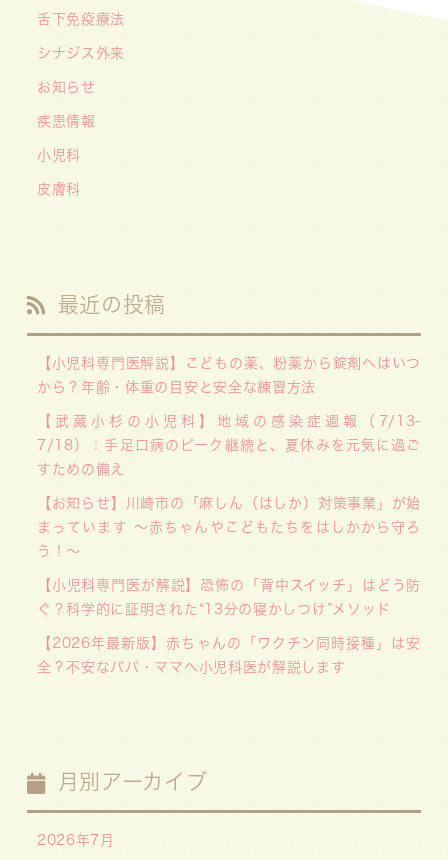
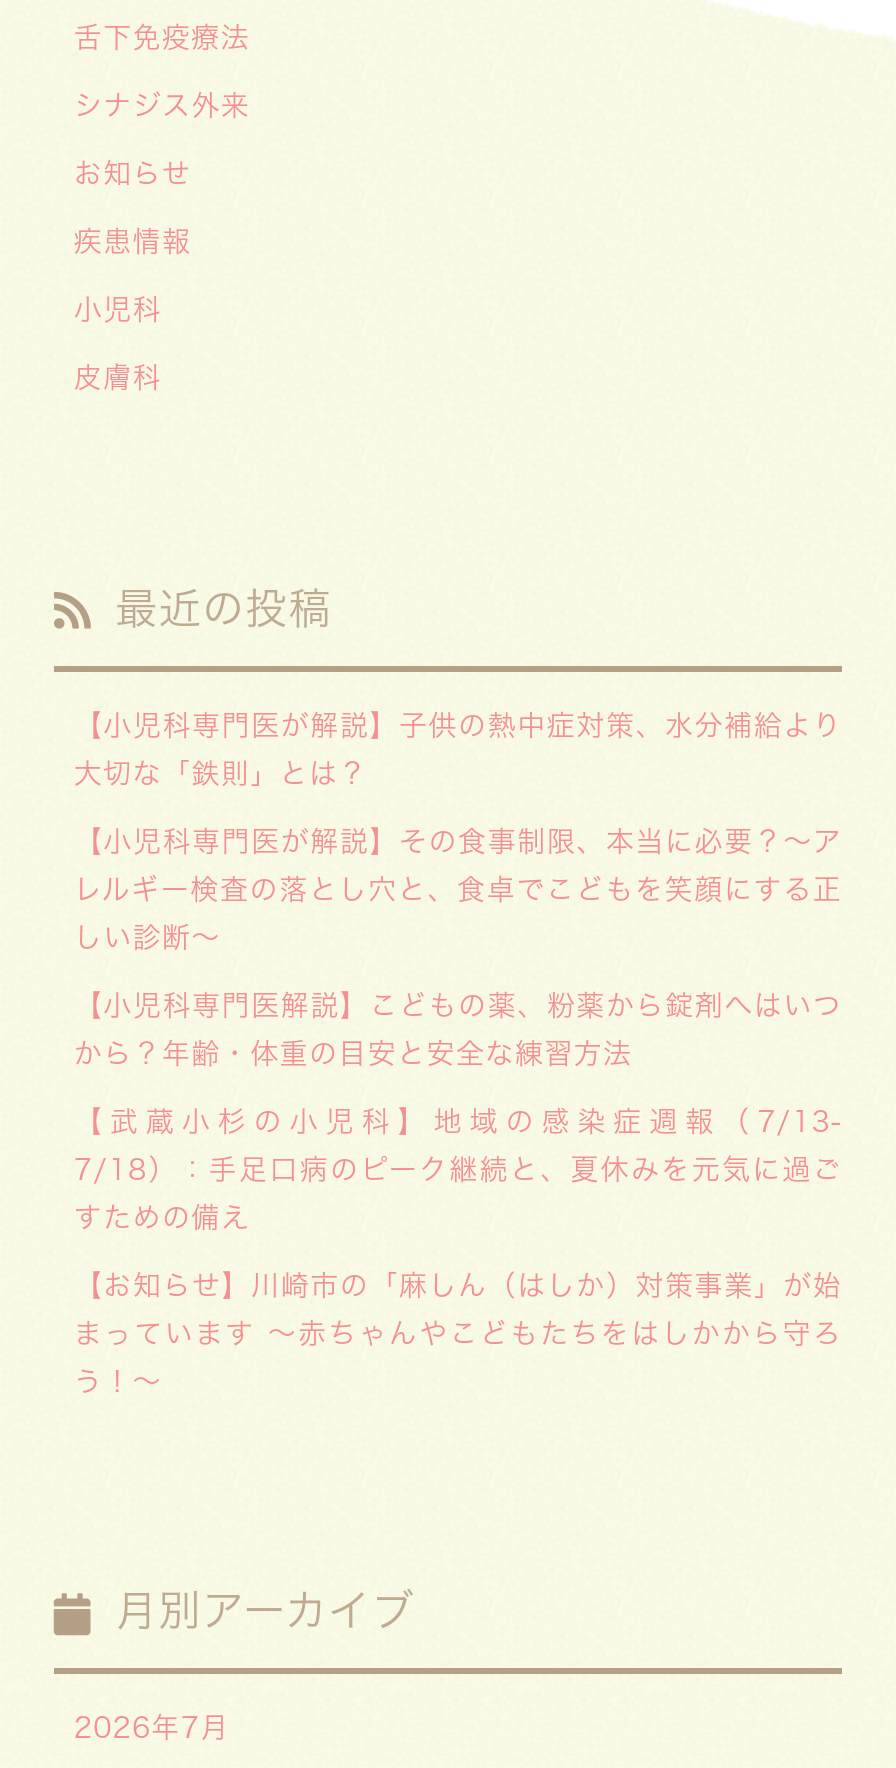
none -> [74,711,842,951] 【小児科専門医が解説】子供の熱中症対策、水分補給より | 大切な「鉄則」とは？ | 【小児科専門医が解説】その食事制限、本当に必要？〜ア | レルギー検査の落とし穴と、食卓でこどもを笑顔にする正 | しい診断〜
moved [37,356,421,534] -> [74,991,842,1347]: 【小児科専門医解説】こどもの薬、粉薬から錠剤へはいつ | から？年齢・体重の目安と安全な練習方法 | 【武蔵小杉の小児科】地域の感染症週報（7/13- | 7/18）：手足口病のピーク継続と、夏休みを元気に過ご | すための備え | 【お知らせ】川崎市の「麻しん（はしか）対策事業」が始 | まっています 〜赤ちゃんやこどもたちをはしかから守ろ
[37,578,421,674] 【小児科専門医が解説】恐怖の「背中スイッチ」はどう防 | ぐ？科学的に証明された“13分の寝かしつけ”メソッド | 【2026年最新版】赤ちゃんの「ワクチン同時接種」は安 | 全？不安なパパ・ママへ小児科医が解説します -> none

